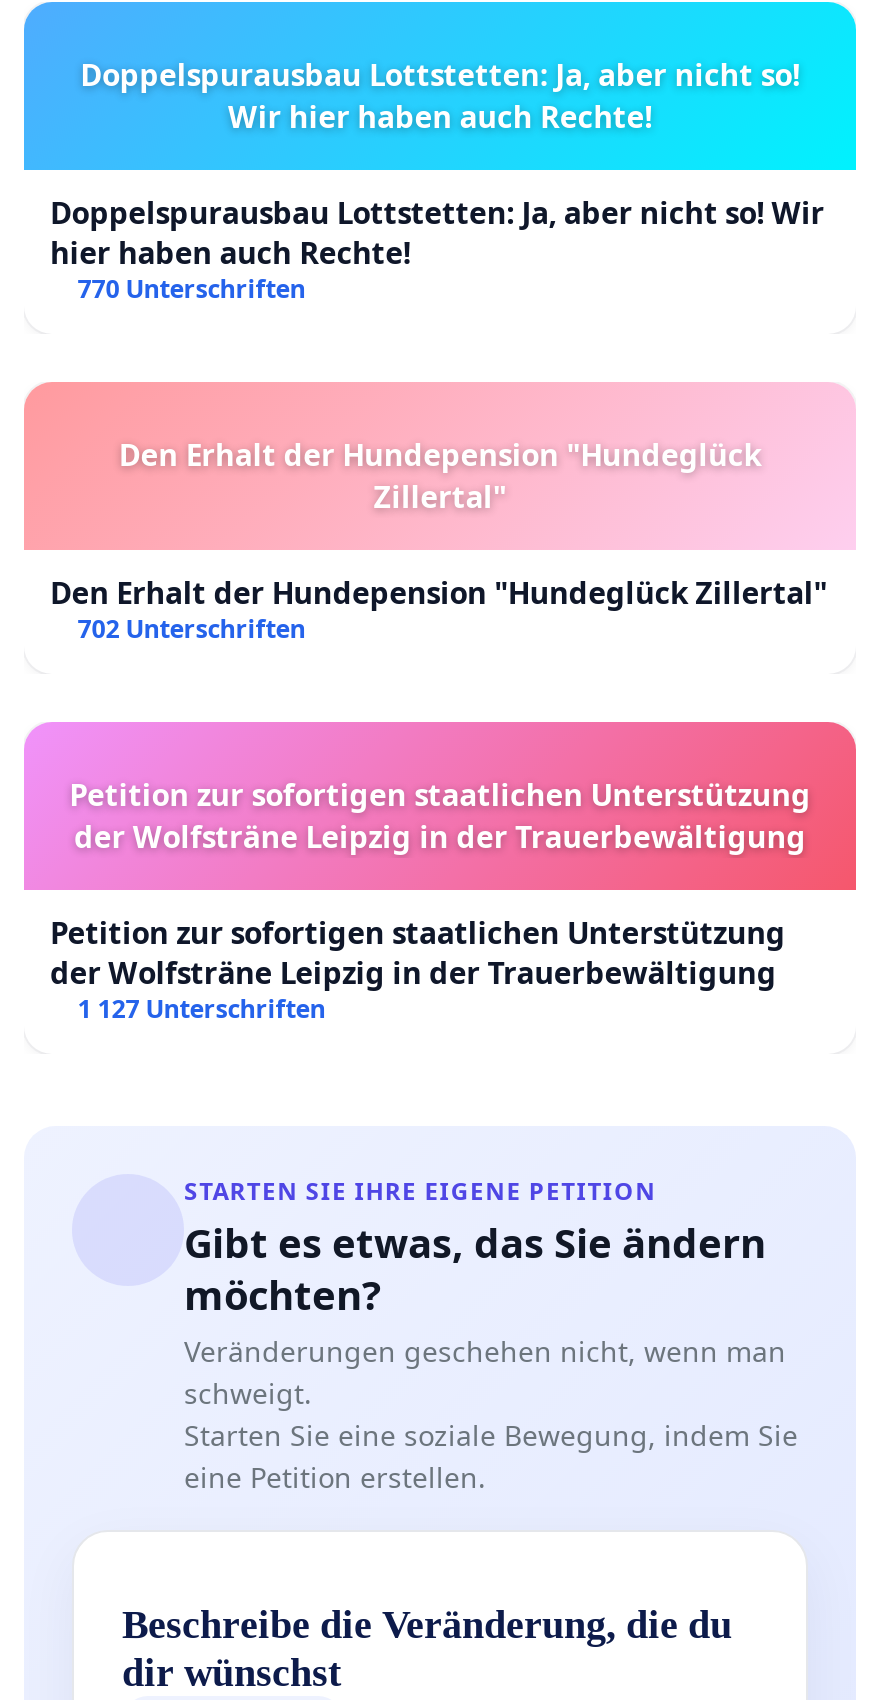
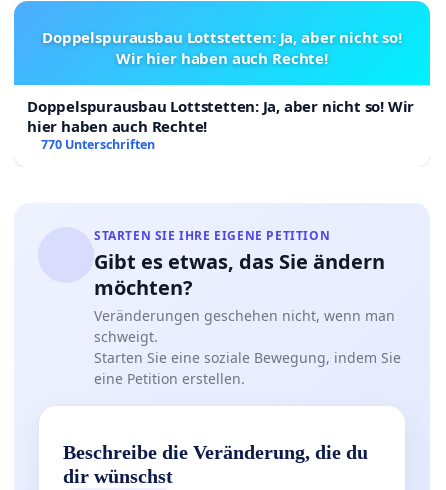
[22,380,856,647] [image] | Den Erhalt der Hundepension "Hundeglück | Zillertal" | Den Erhalt der Hundepension "Hundeglück Zillertal" | 702 Unterschriften -> none
[24,720,858,1027] [image] | Petition zur sofortigen staatlichen Unterstützung | der Wolfsträne Leipzig in der Trauerbewältigung | Petition zur sofortigen staatlichen Unterstützung | der Wolfsträne Leipzig in der Trauerbewältigung | 1 127 Unterschriften -> none

